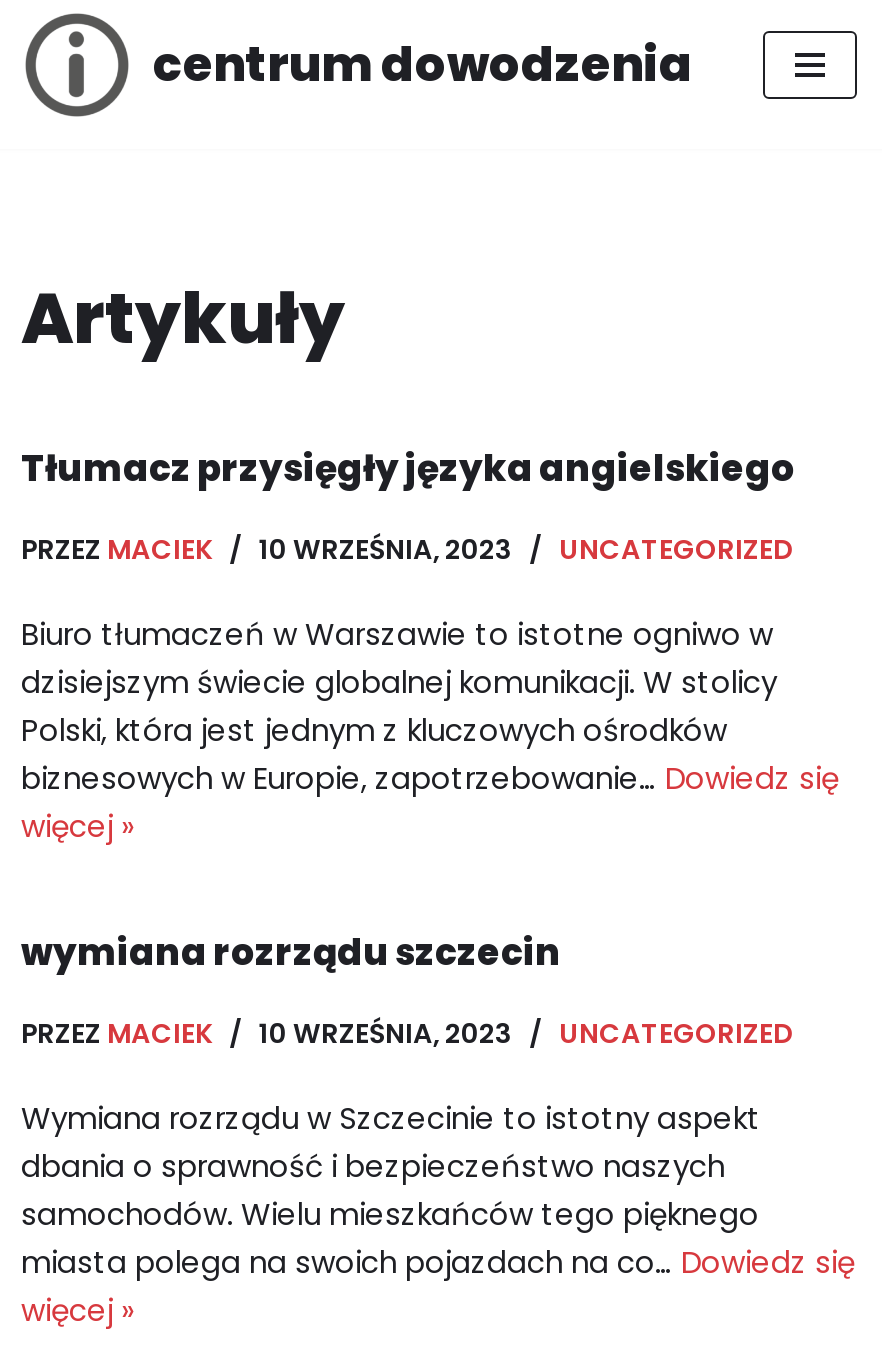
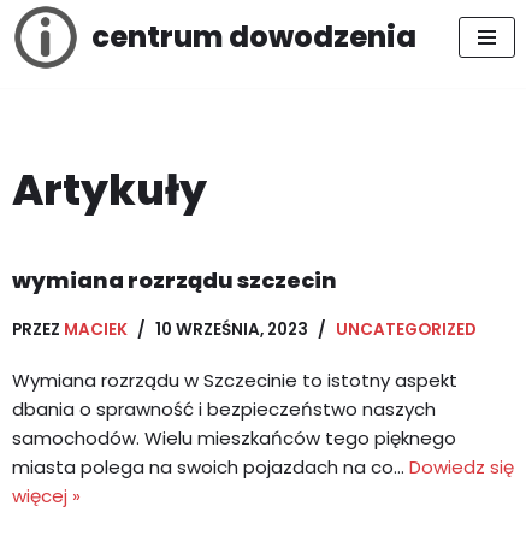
[21,443,839,847] Tłumacz przysięgły języka angielskiego | PRZEZ MACIEK | 10 WRZEŚNIA, 2023 | UNCATEGORIZED | Biuro tłumaczeń w Warszawie to istotne ogniwo w | dzisiejszym świecie globalnej komunikacji. W stolicy | Polski, która jest jednym z kluczowych ośrodków | biznesowych w Europie, zapotrzebowanie… Dowiedz się | więcej » -> none

